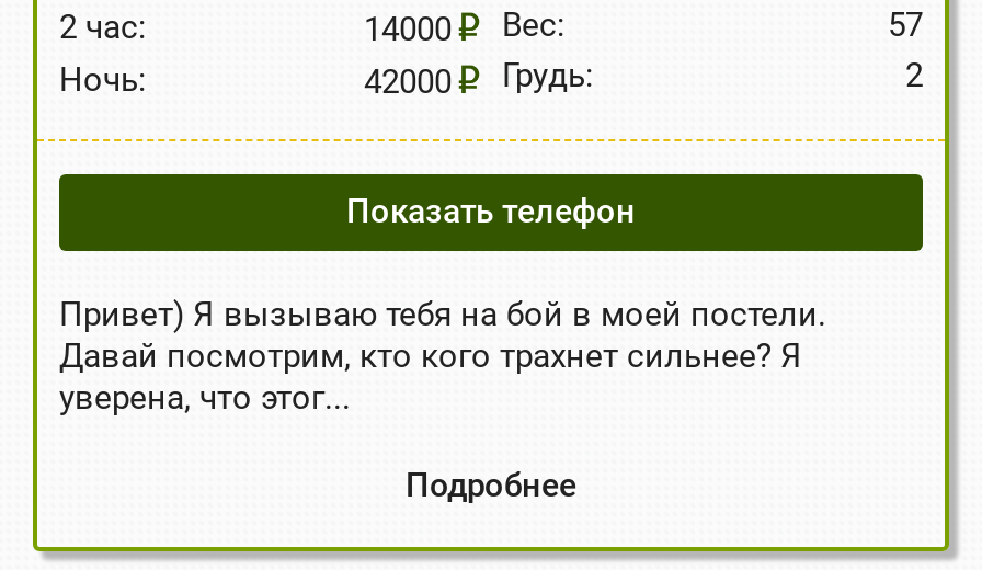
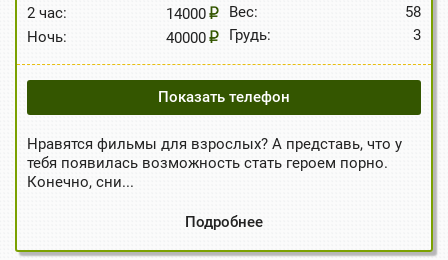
[888,7,923,46] 57 -> [405,3,421,21] 58
[364,57,594,103] 42000 Грудь: -> [166,26,271,47] 40000 Грудь:
[905,57,923,97] 2 -> [413,26,421,44] 3
[59,296,826,419] Привет) Я вызываю тебя на бой в моей постели. | Давай посмотрим, кто кого трахнет сильнее? Я | уверена, что этог... -> [27,135,402,191] Нравятся фильмы для взрослых? А представь, что у | тебя появилась возможность стать героем порно. | Конечно, сни...

